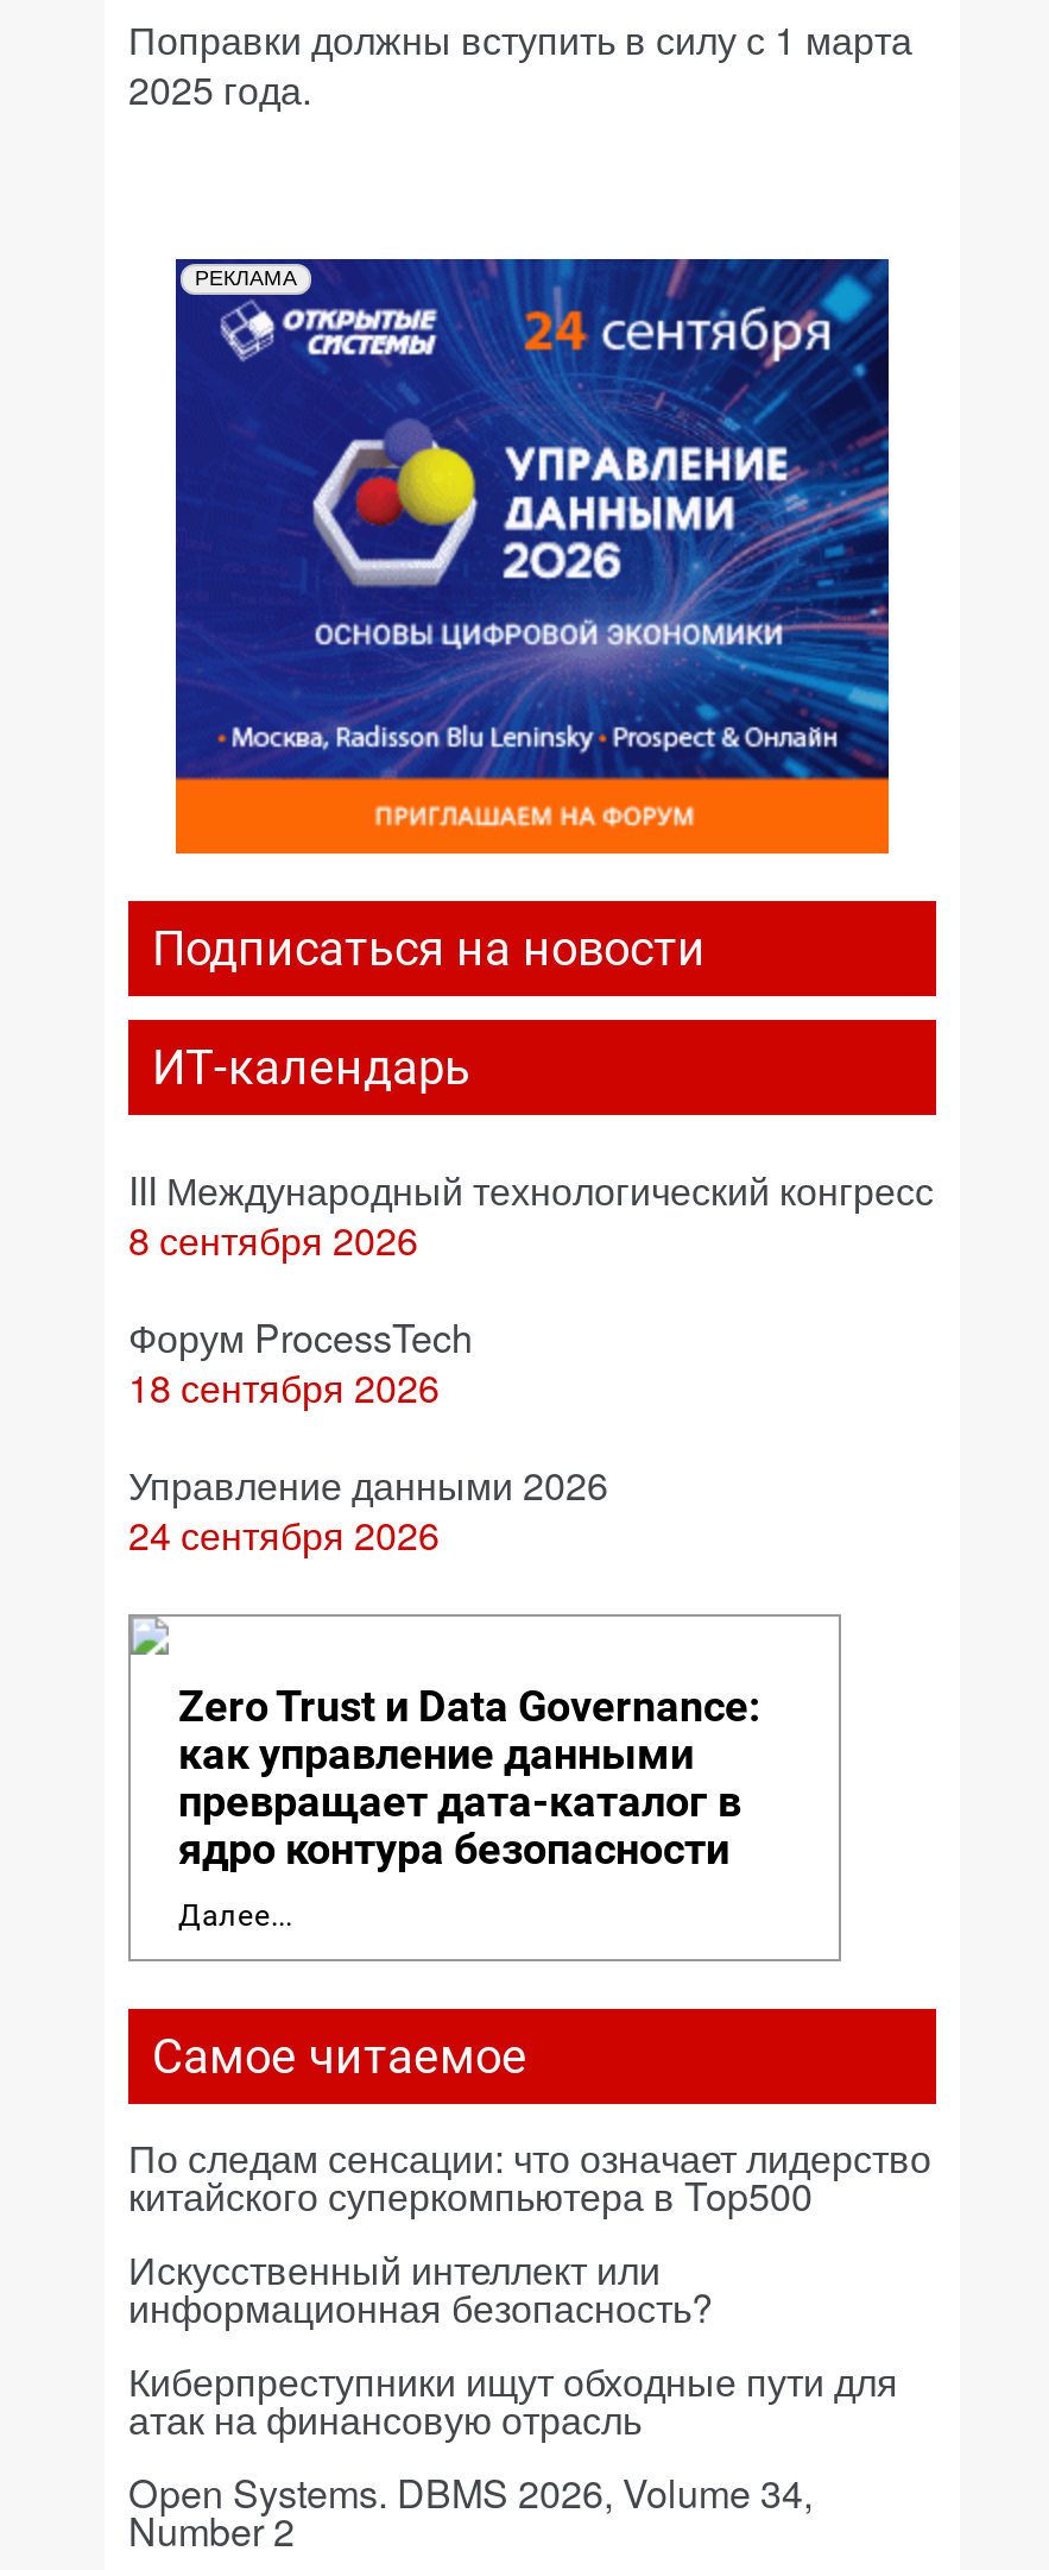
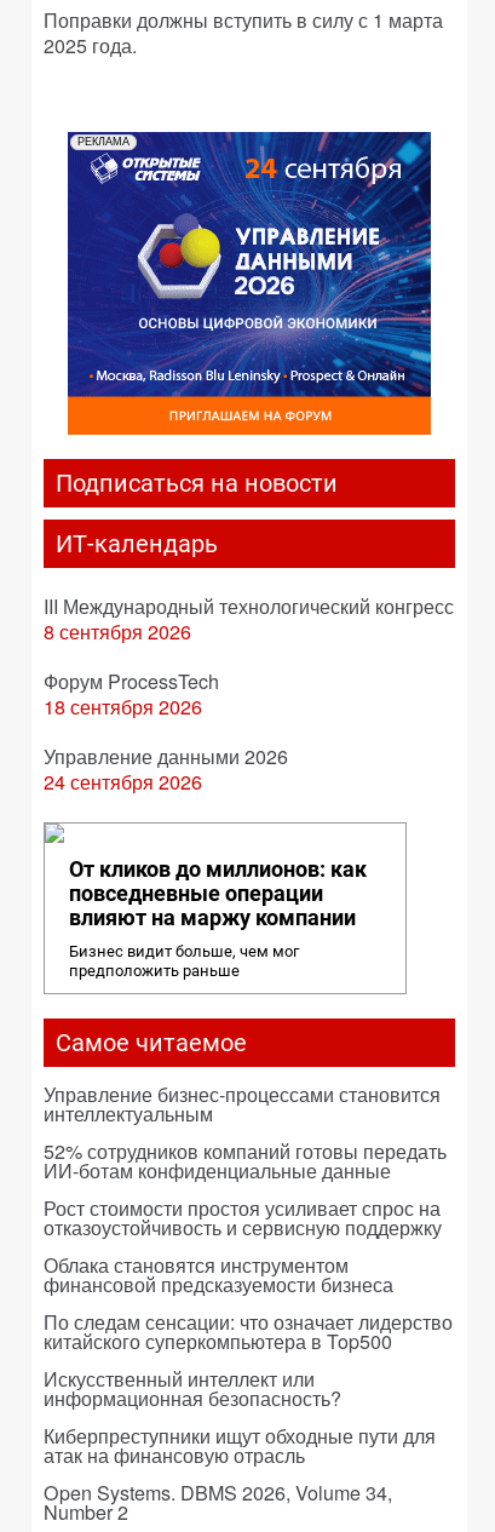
[178,1681,760,1873] Zero Trust и Data Governance: | как управление данными | превращает дата-каталог в | ядро контура безопасности -> [69,856,367,930] От кликов до миллионов: как | повседневные операции | влияют на маржу компании
[178,1897,292,1933] Далее... -> [69,942,299,980] Бизнес видит больше, чем мог | предположить раньше
none -> [44,1080,447,1298] Управление бизнес-процессами становится | интеллектуальным | 52% сотрудников компаний готовы передать | ИИ-ботам конфиденциальные данные | Рост стоимости простоя усиливает спрос на | отказоустойчивость и сервисную поддержку | Облака становятся инструментом | финансовой предсказуемости бизнеса

